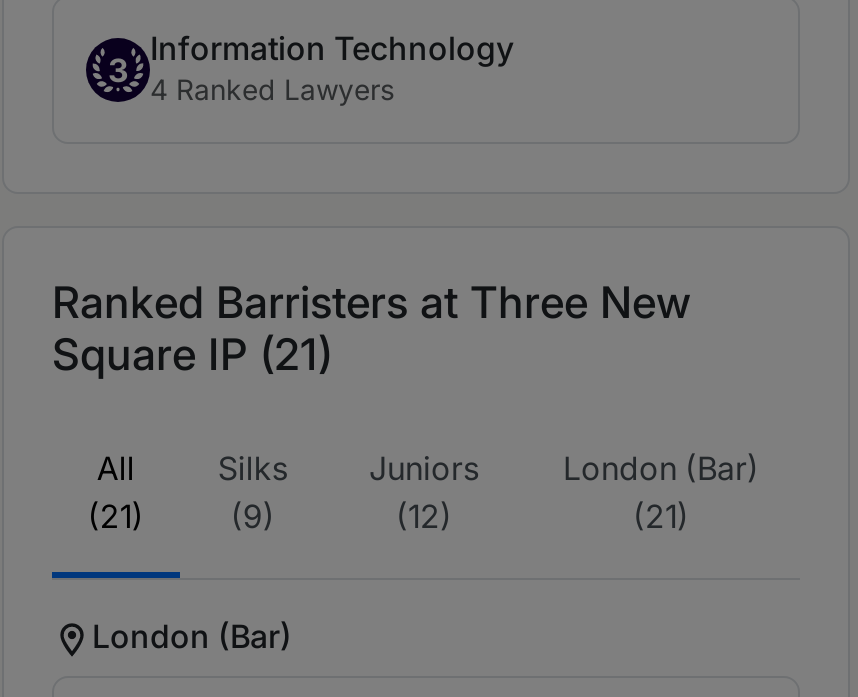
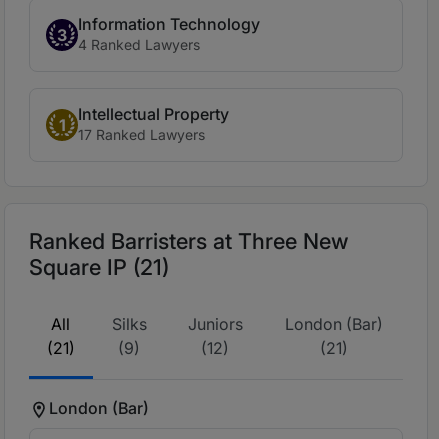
none -> [58,115,65,135] 1
none -> [78,104,229,143] Intellectual Property | 17 Ranked Lawyers

